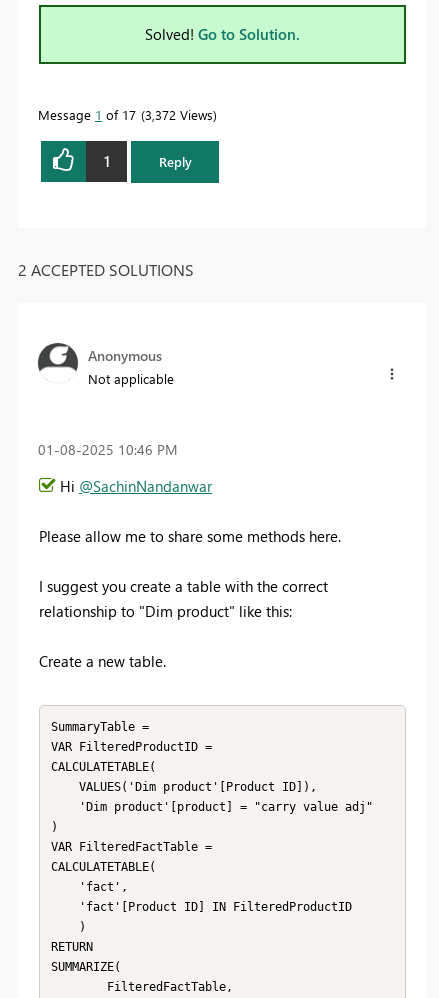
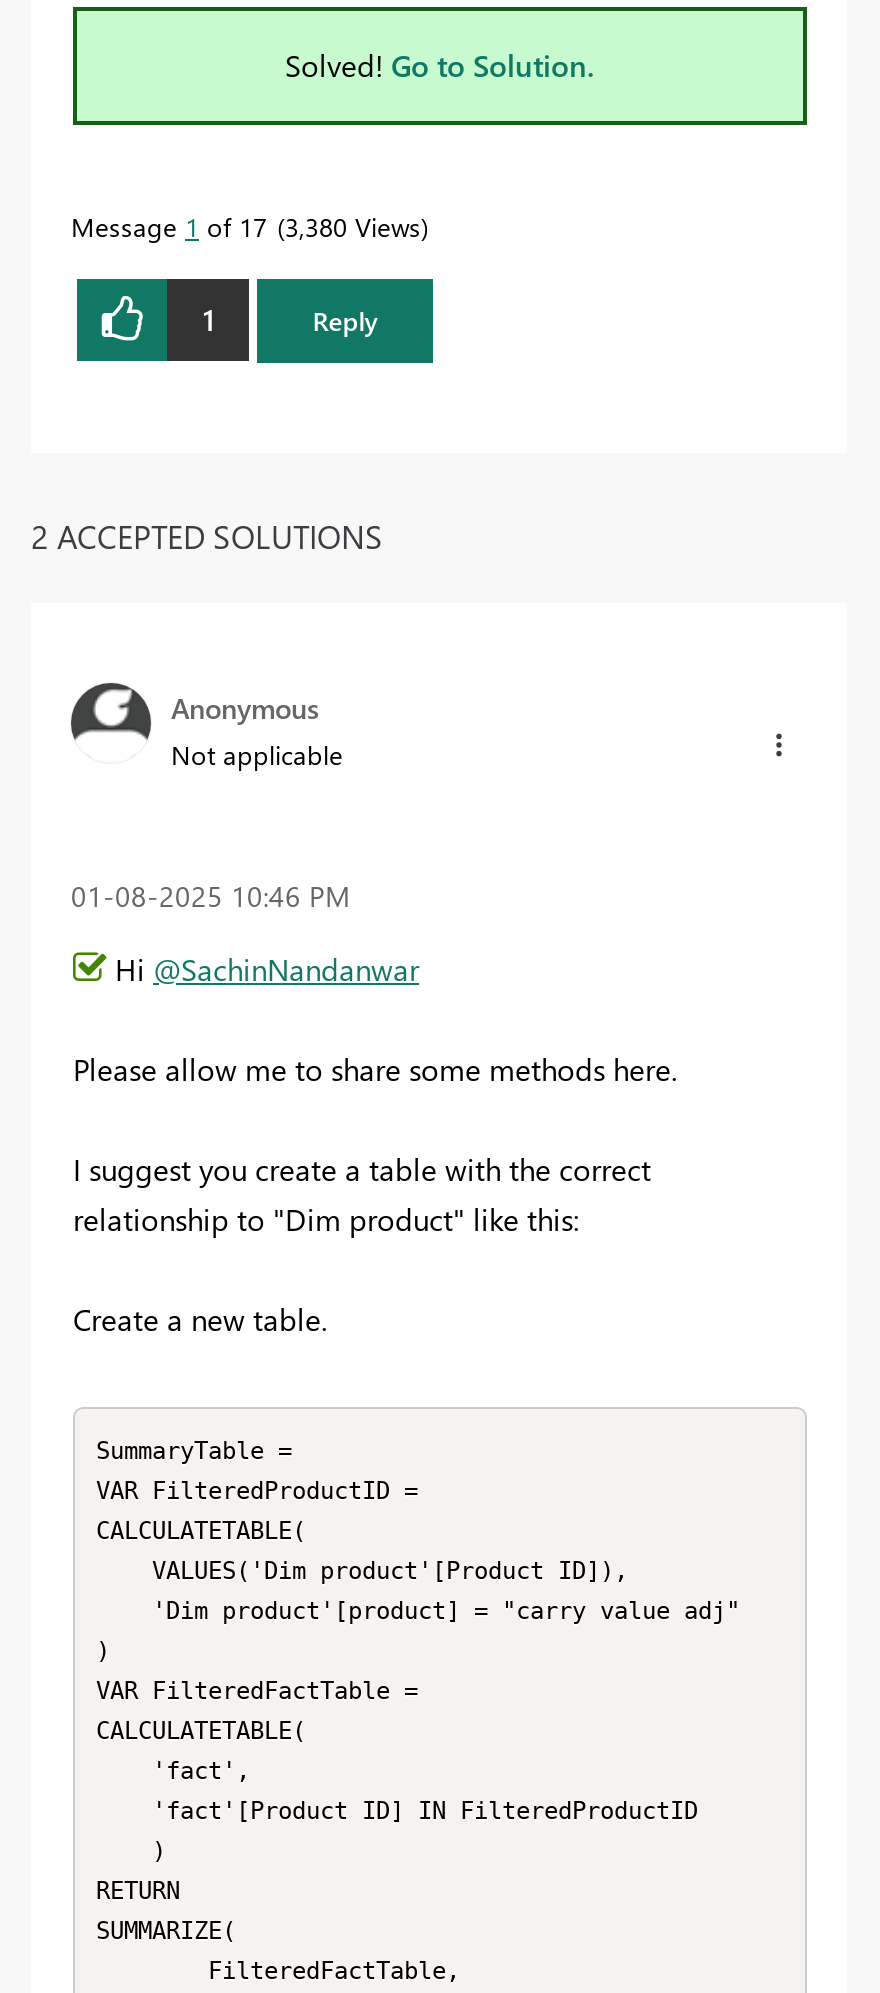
[38,106,213,123] Message 1 of 17 3,372 Views -> [71,208,421,242] Message 1 of 17 3,380 Views

